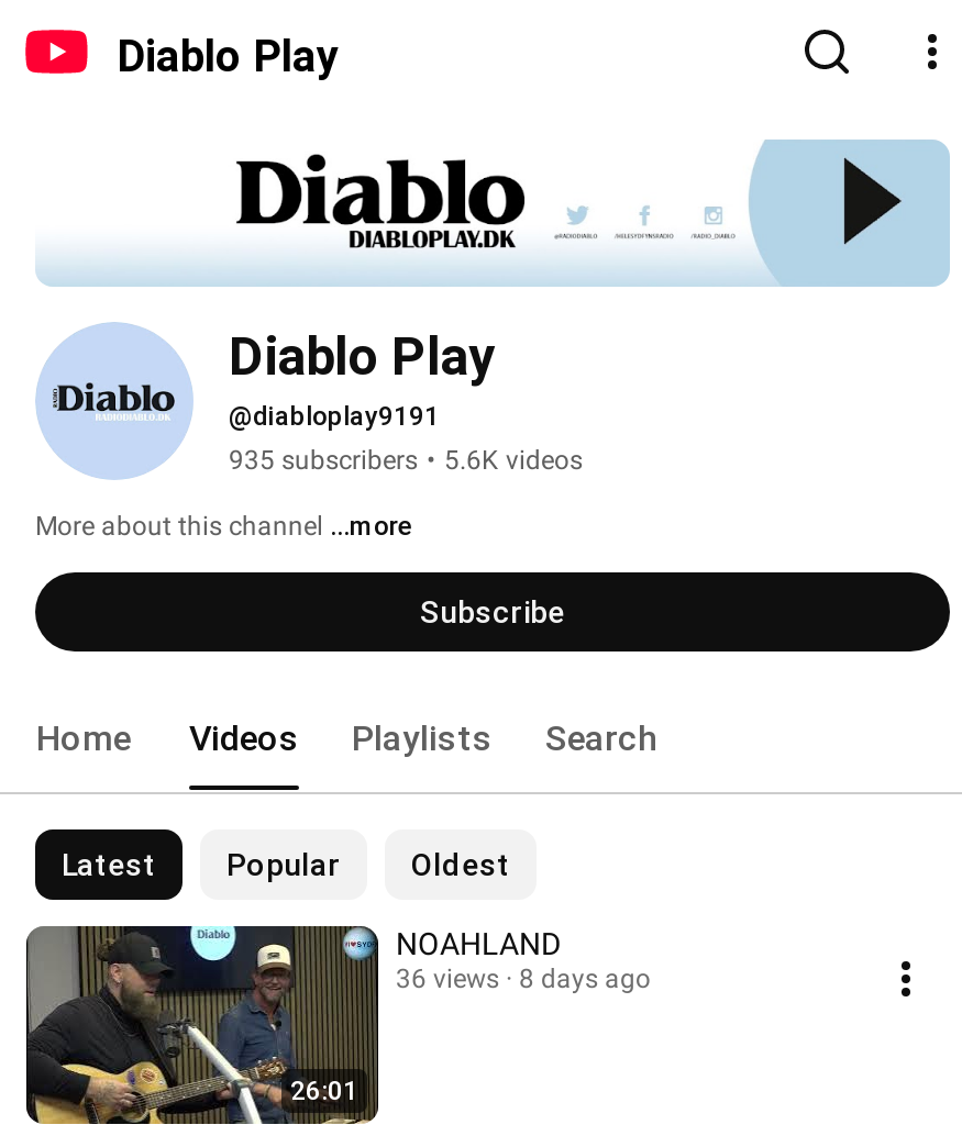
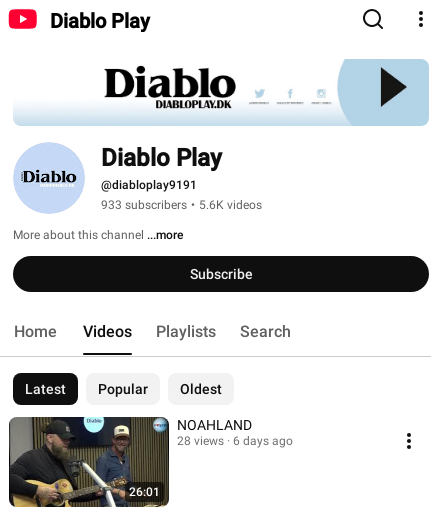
[229,445,583,476] 935 subscribers • 5.6K videos -> [101,198,262,212] 933 subscribers • 5.6K videos
[396,964,499,994] 36 views -> [177,434,224,448] 28 views
[519,964,651,994] 8 days ago -> [233,434,293,448] 6 days ago

